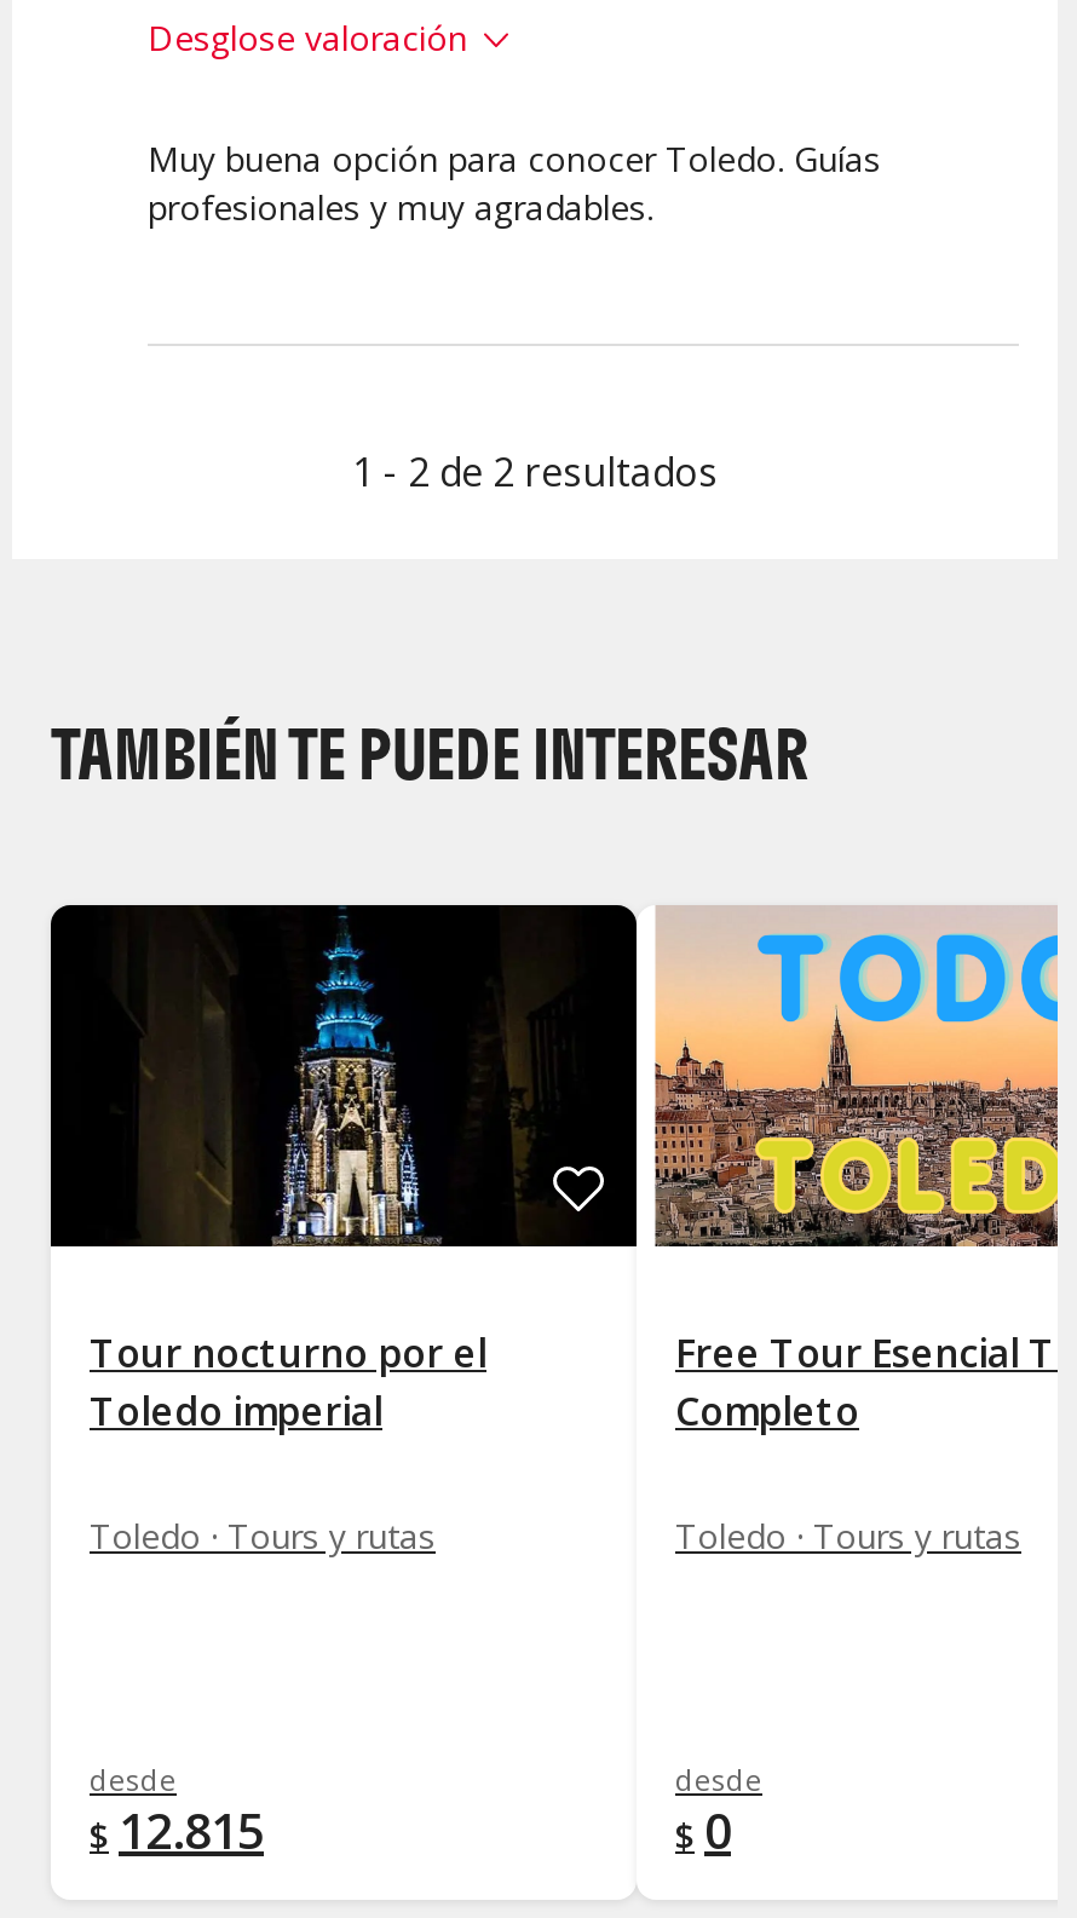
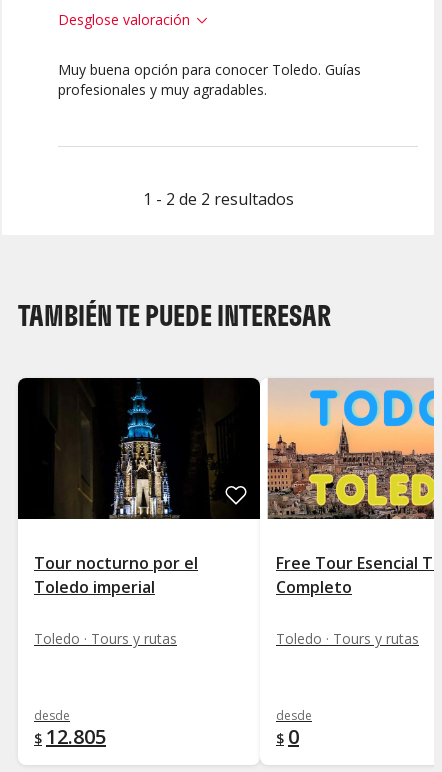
[90,1798,264,1863] $ 12.815 -> [34,723,106,750] $ 12.805

